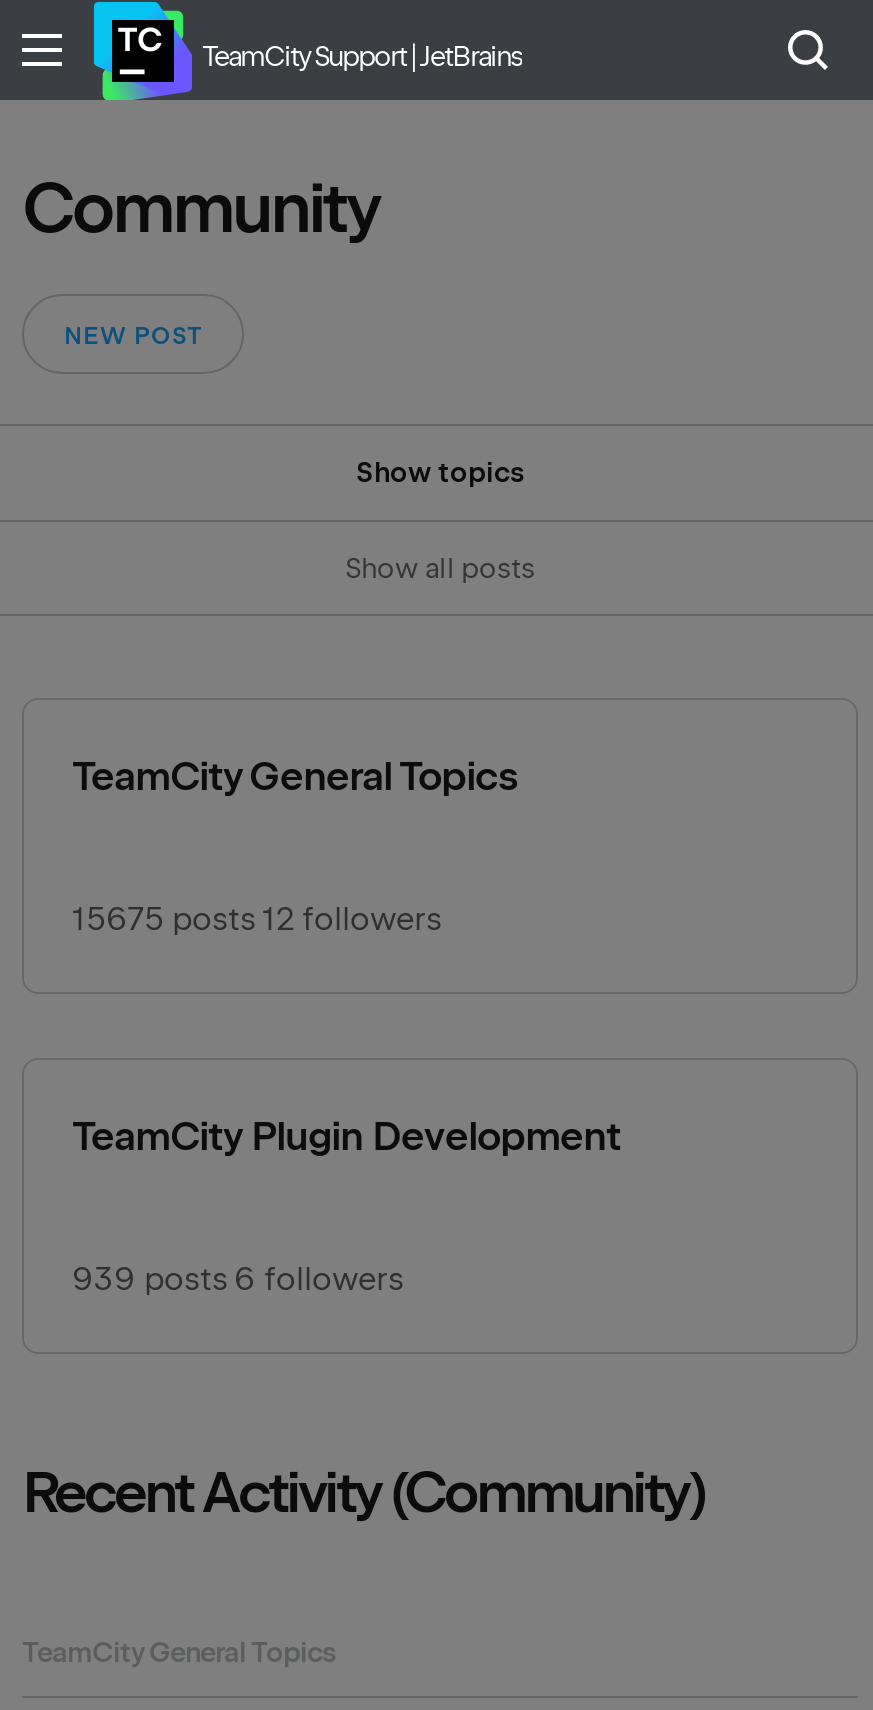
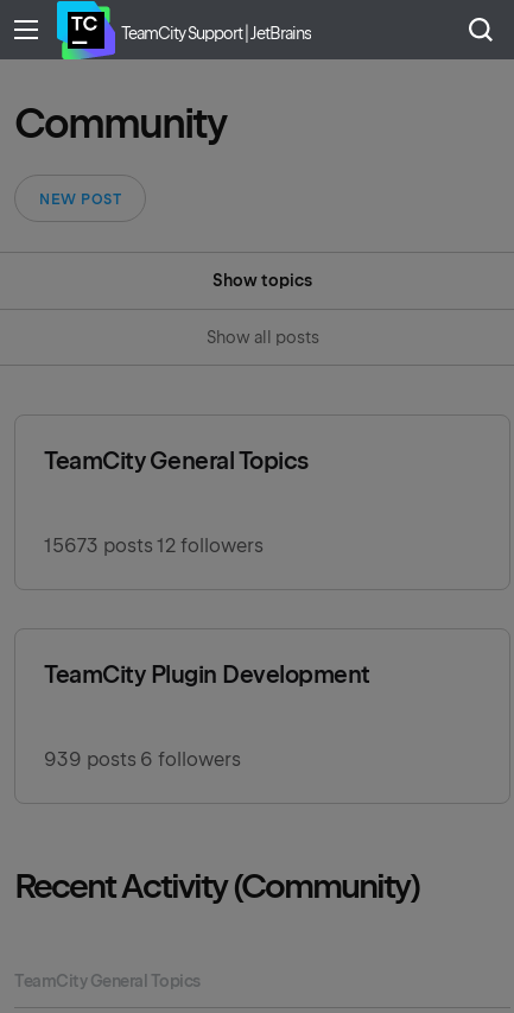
[72,900,442,938] 15675 posts 12 followers -> [44,534,264,557] 15673 posts 12 followers

